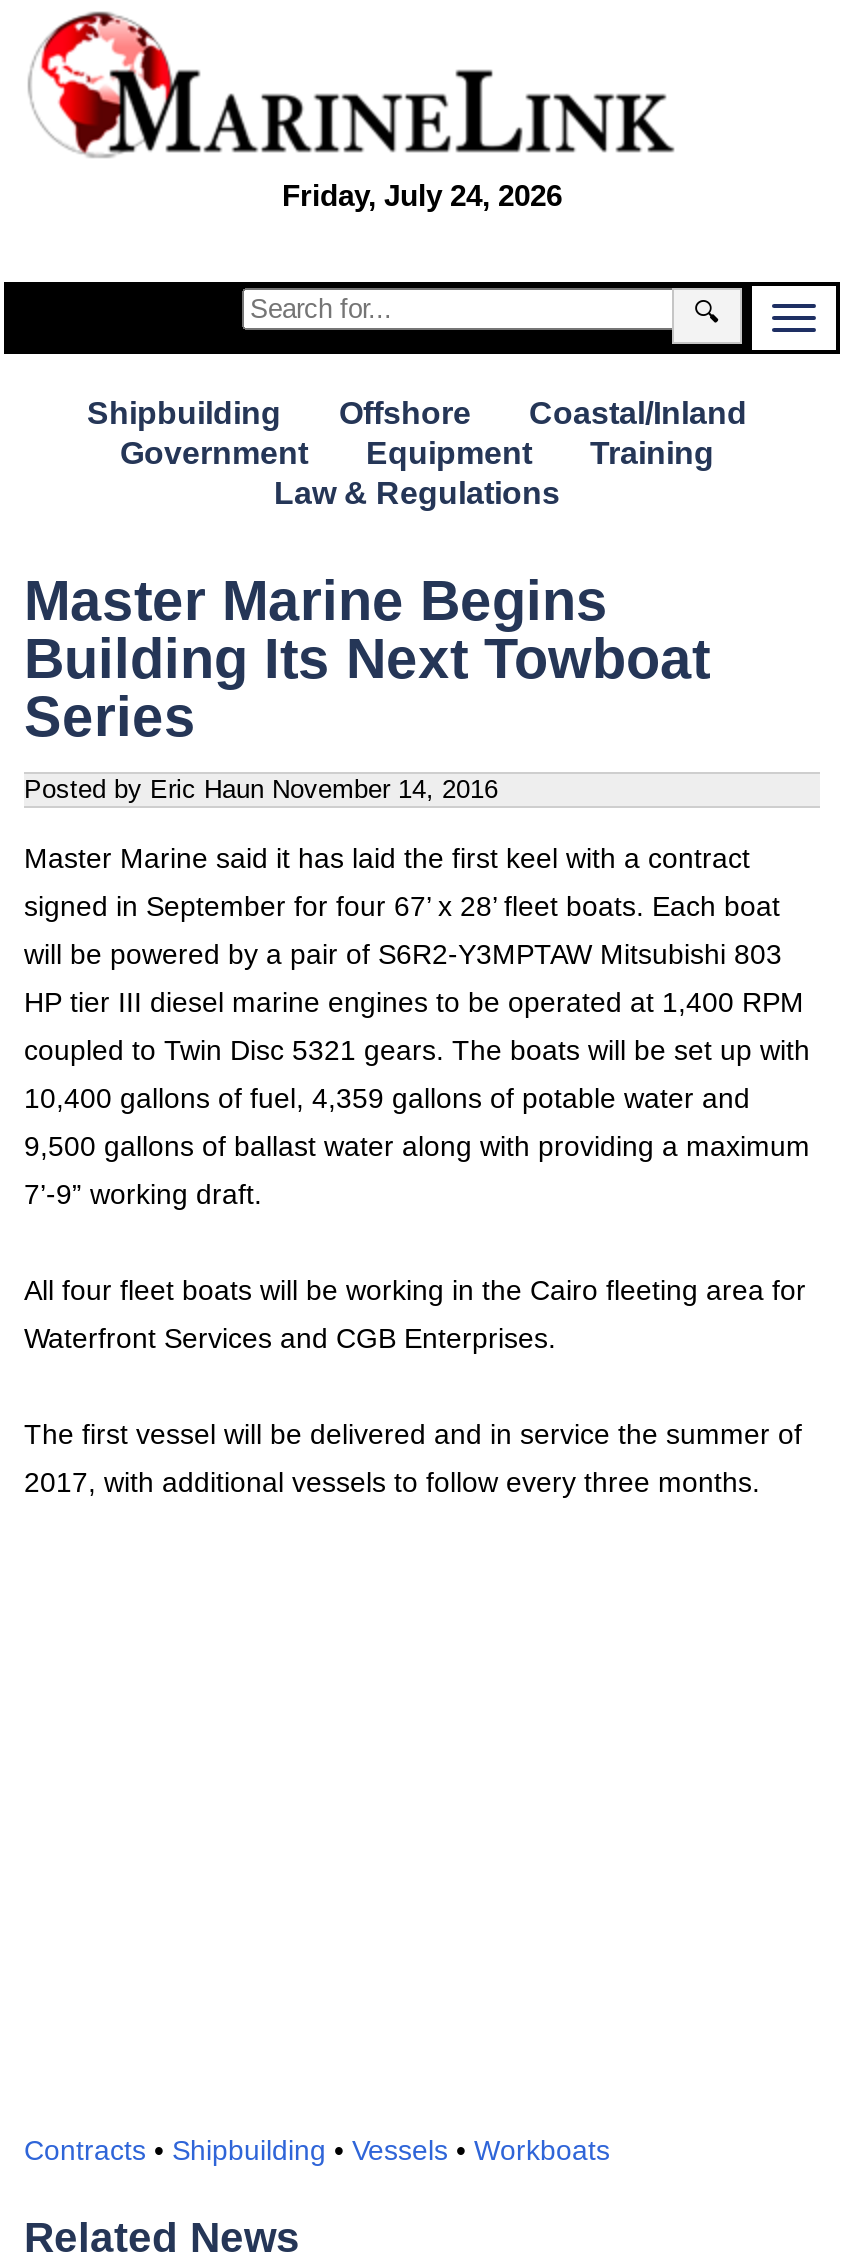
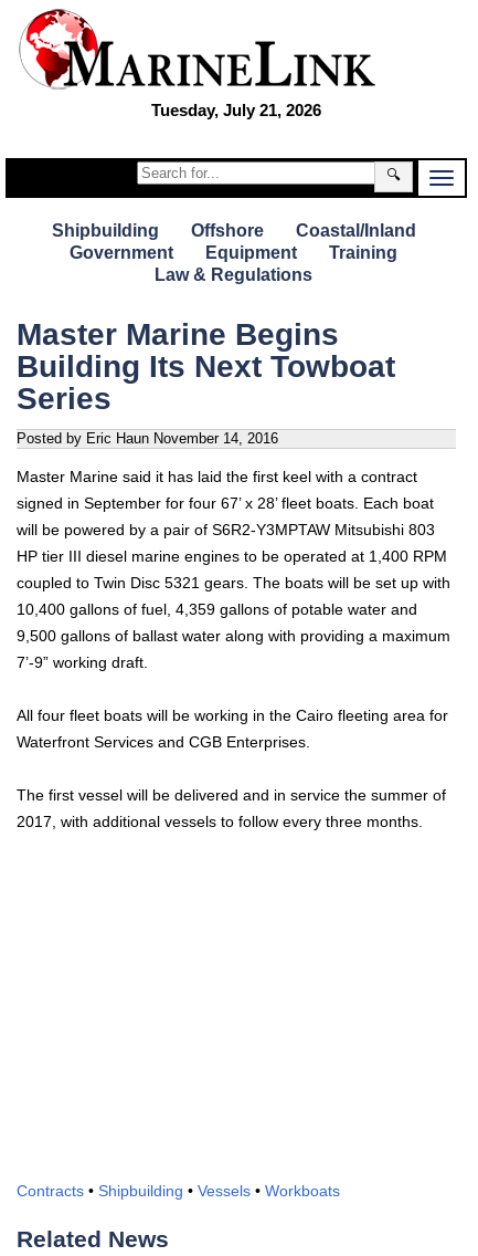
[282,178,562,212] Friday, July 24, 2026 -> [151,101,321,119] Tuesday, July 21, 2026

